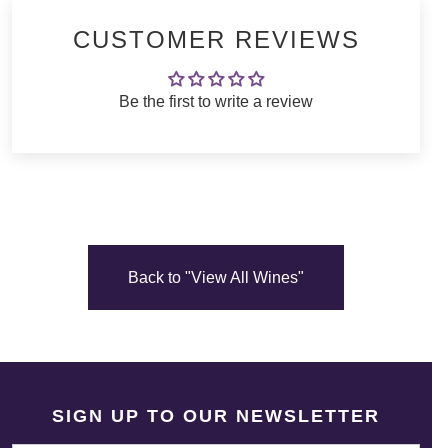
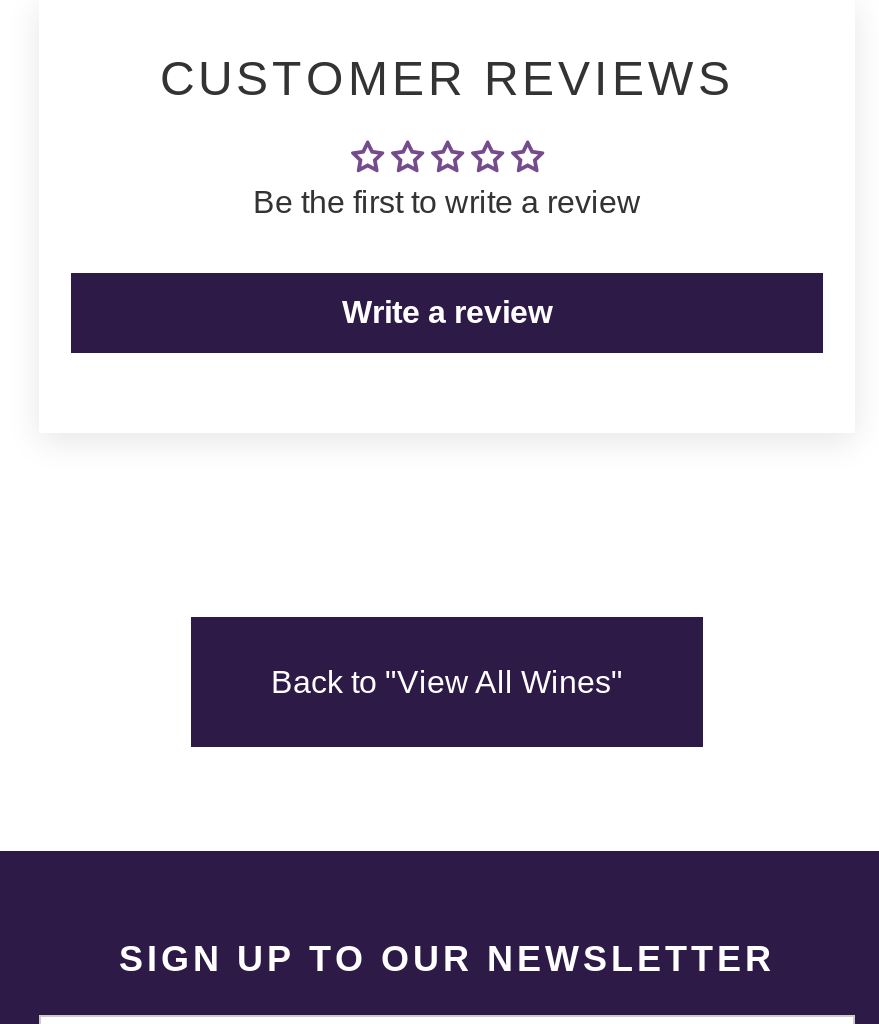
none -> [342,296,552,330] Write a review

